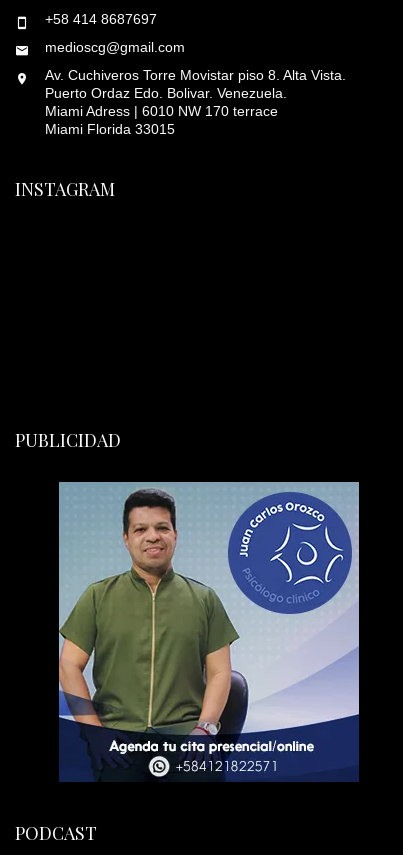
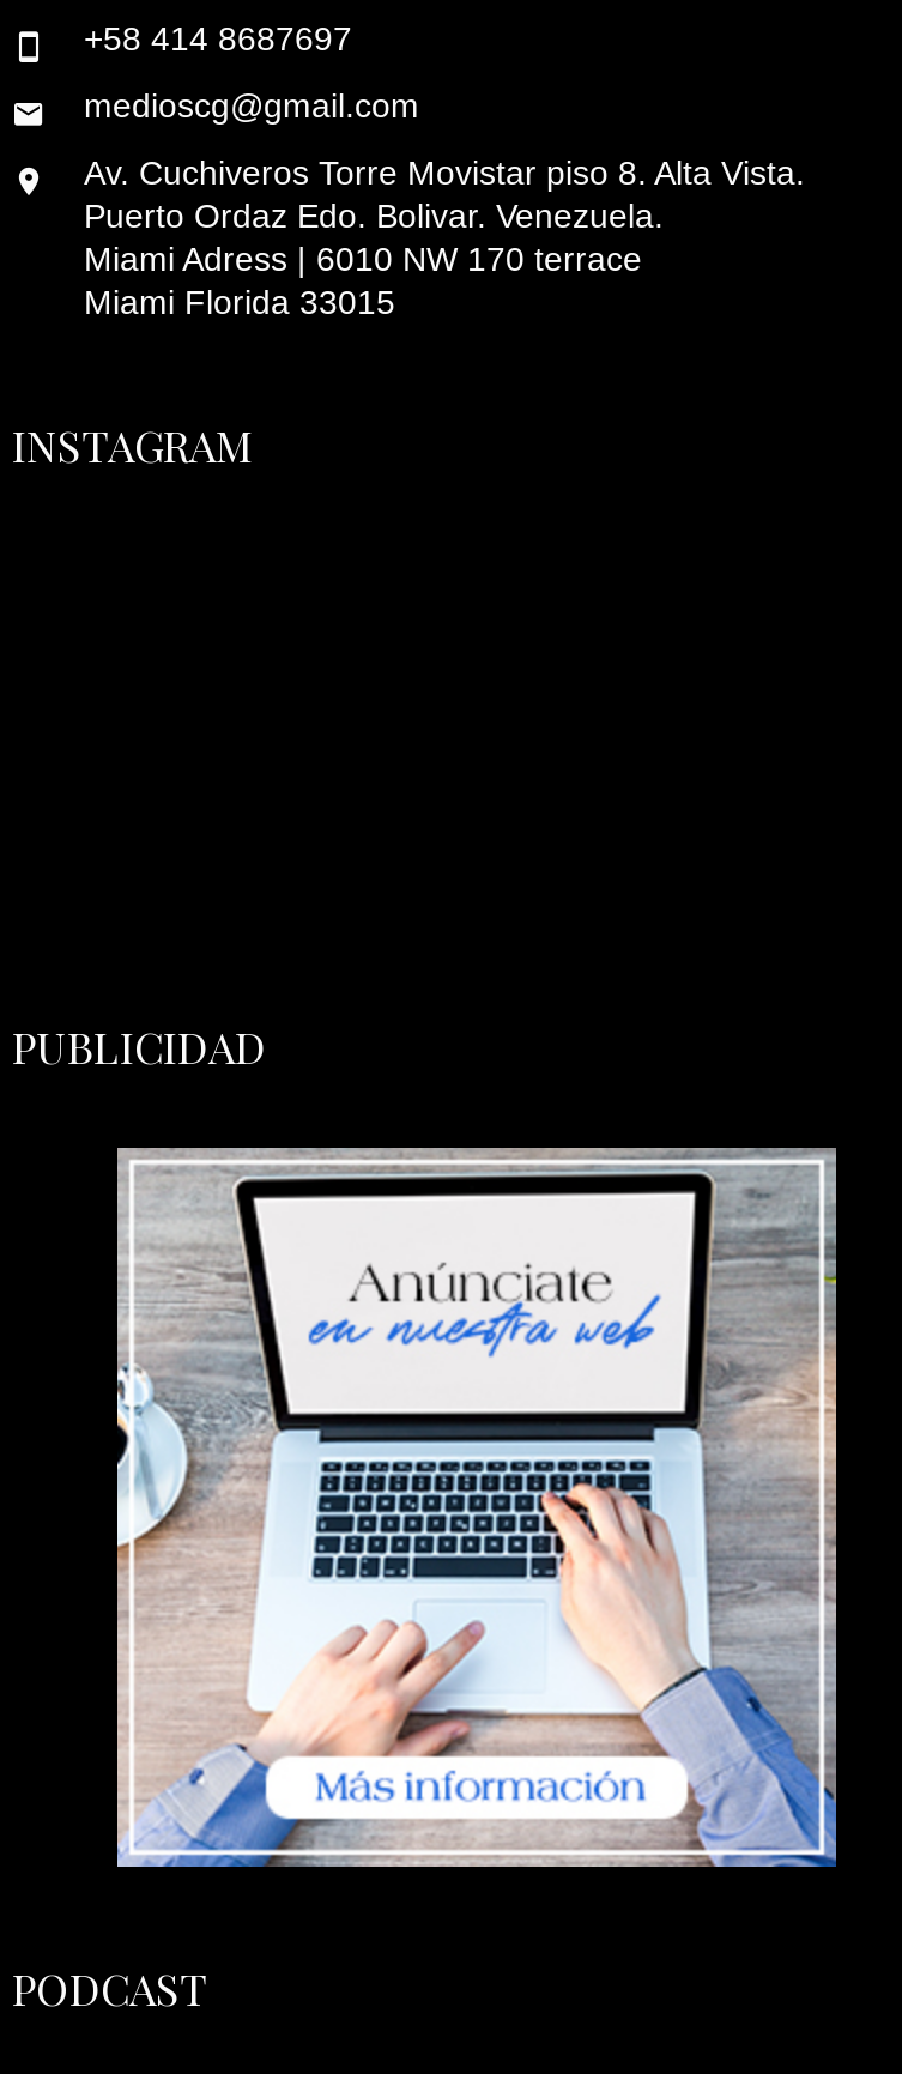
[58,481,360,782] [image] -> [115,1147,839,1870] [image]

